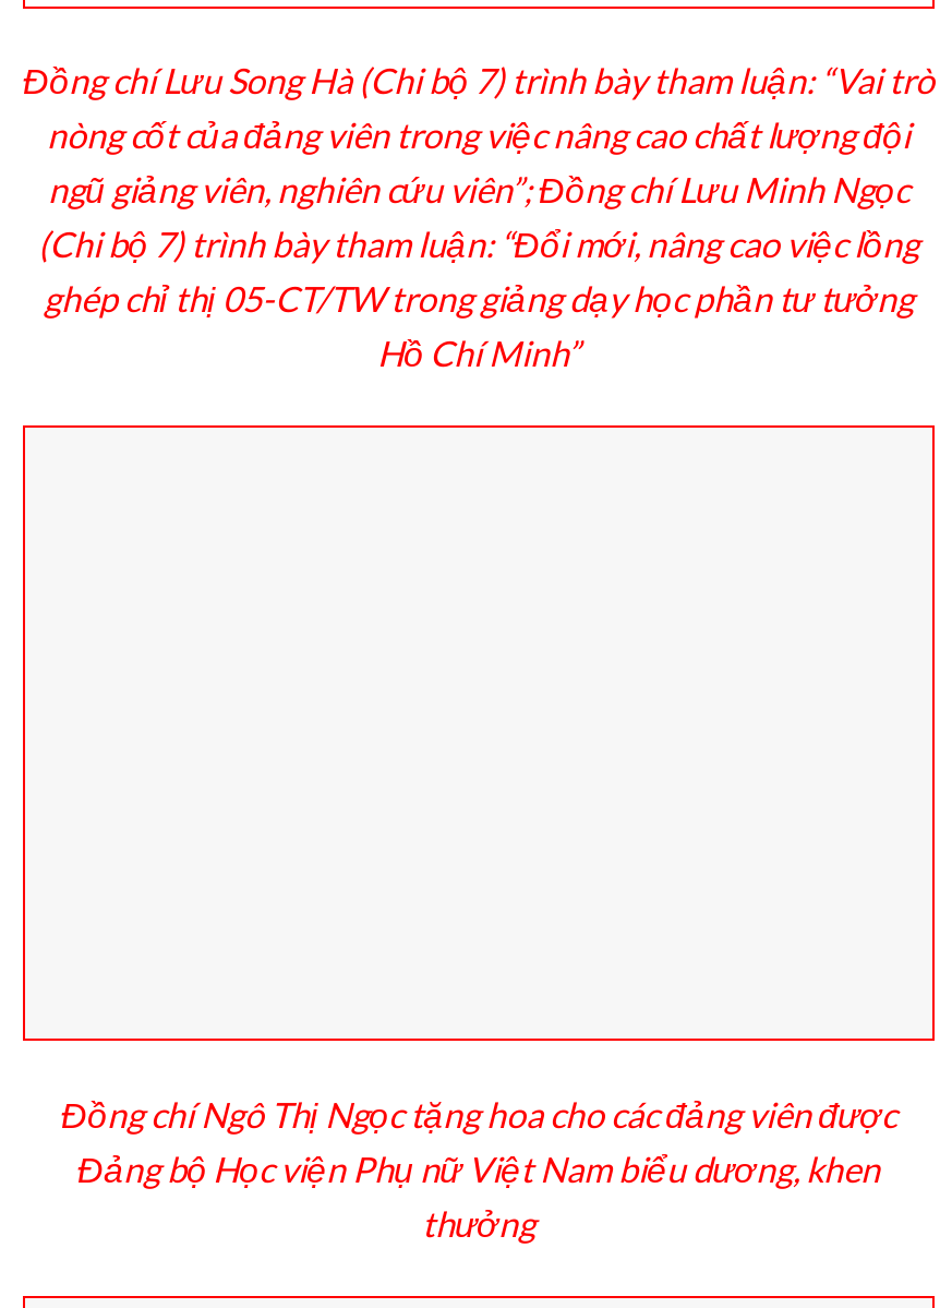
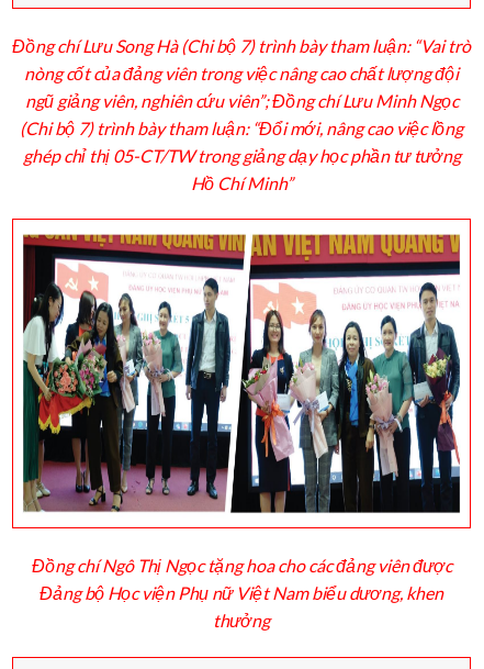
none -> [22,234,461,514] [image]

